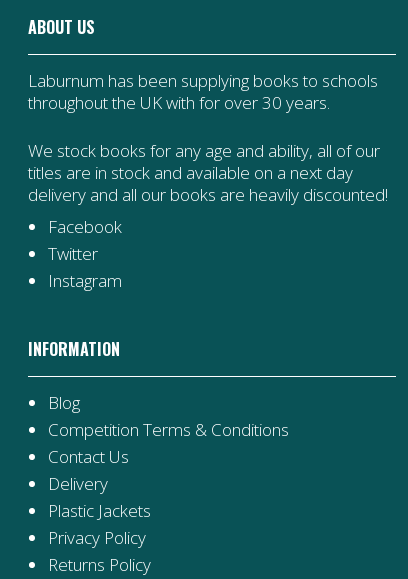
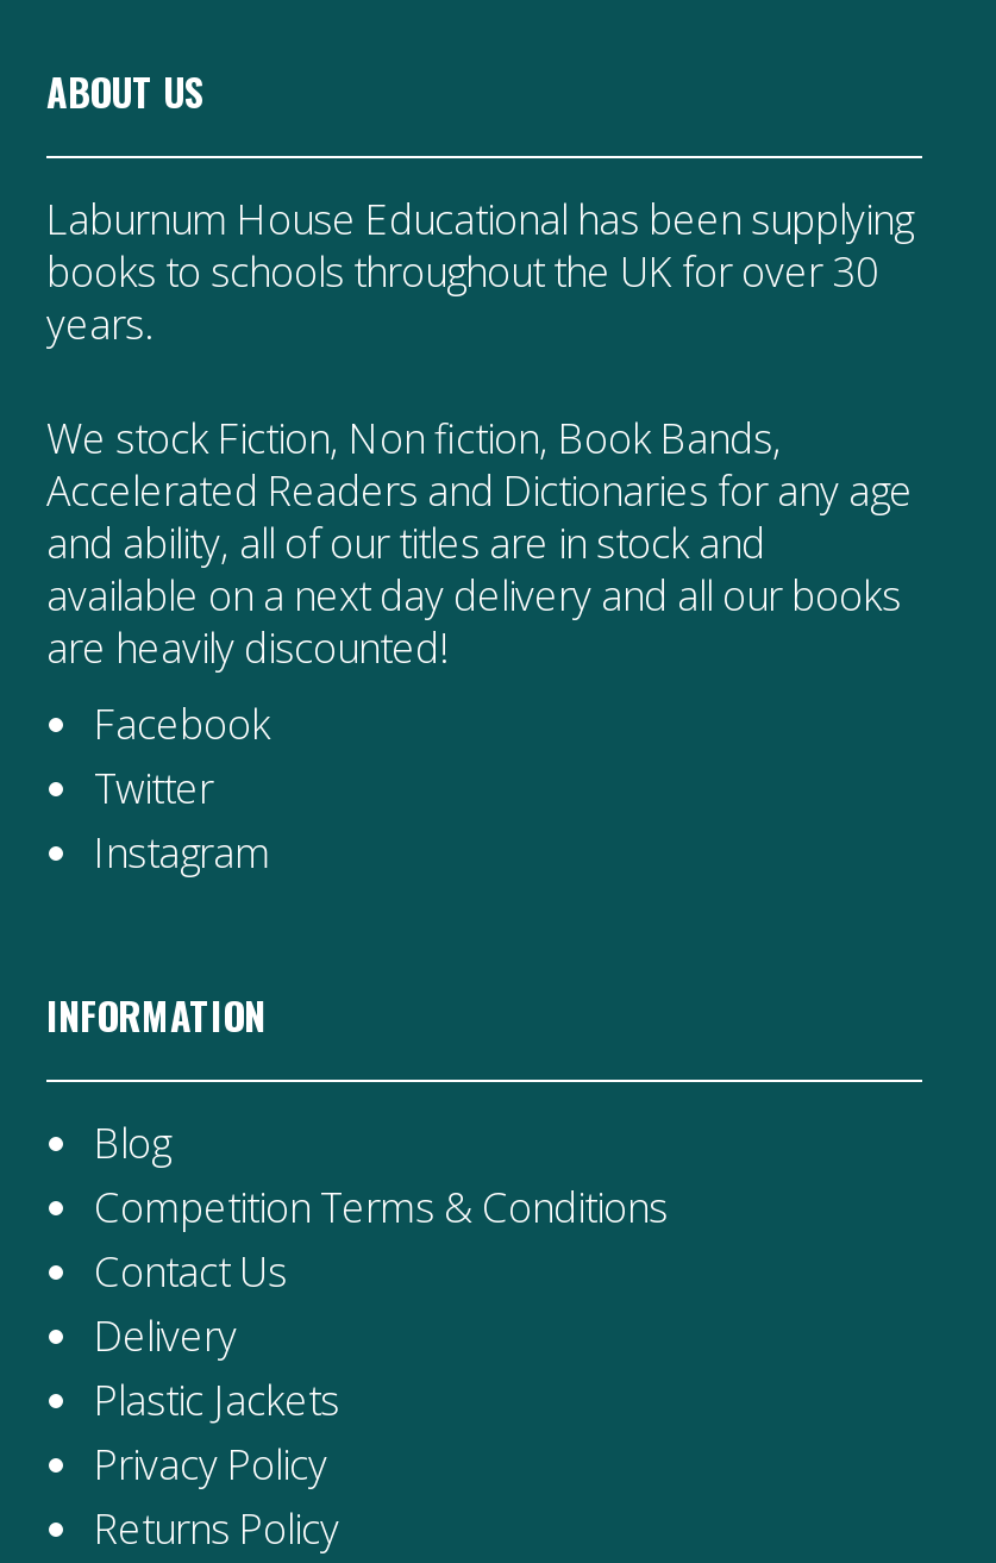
[28,69,378,114] Laburnum has been supplying books to schools | throughout the UK with for over 30 years. -> [46,192,913,351] Laburnum House Educational has been supplying | books to schools throughout the UK for over 30 | years.
[28,139,388,206] We stock books for any age and ability, all of our | titles are in stock and available on a next day | delivery and all our books are heavily discounted! -> [46,410,913,674] We stock Fiction, Non fiction, Book Bands, | Accelerated Readers and Dictionaries for any age | and ability, all of our titles are in stock and | available on a next day delivery and all our books | are heavily discounted!

